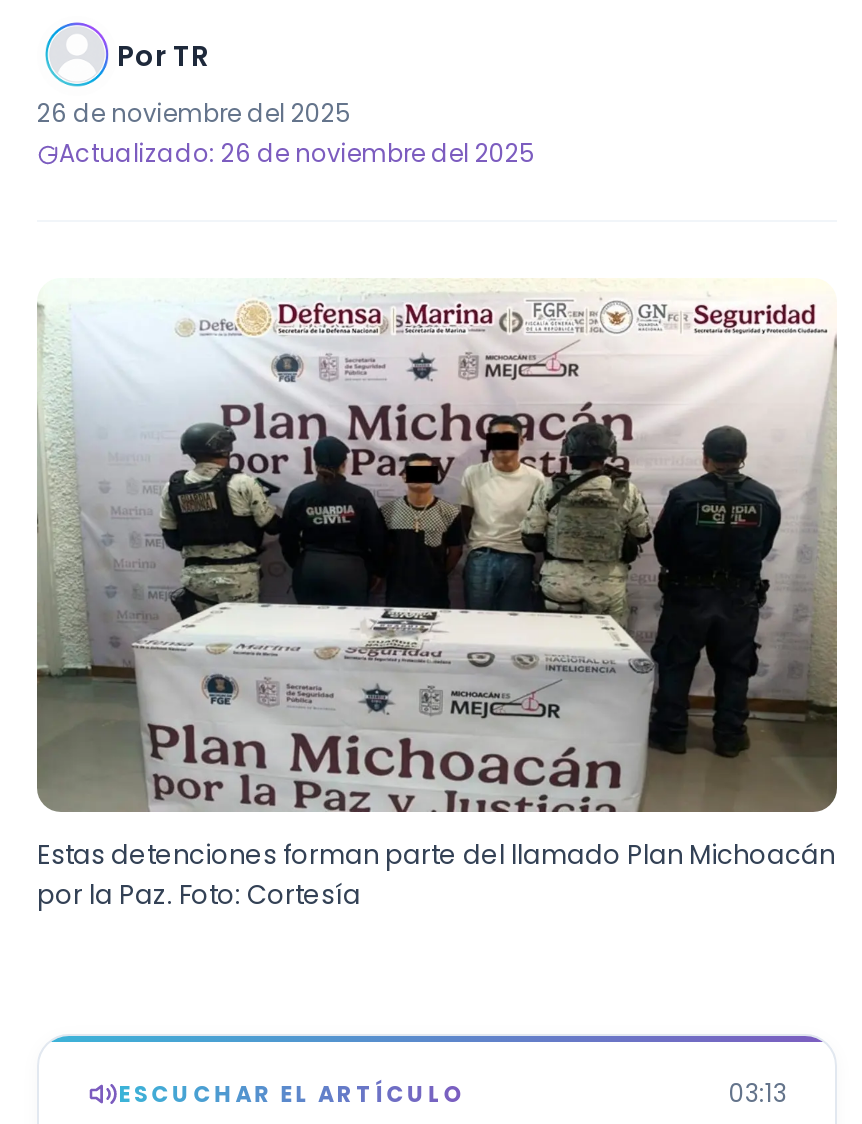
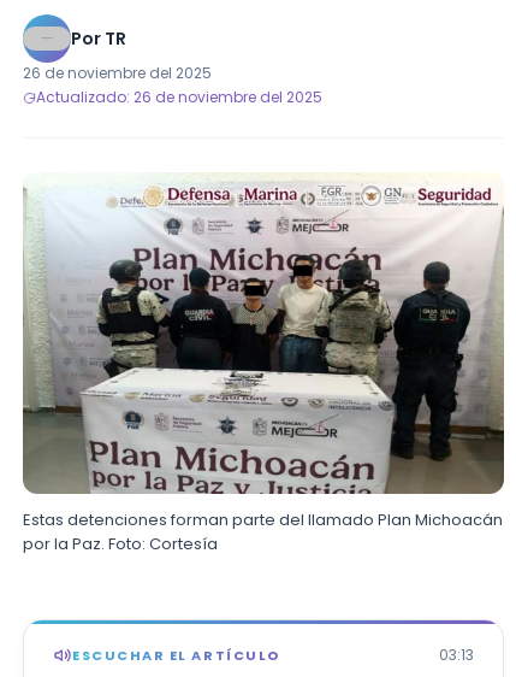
[39,16,111,92] [image] -> [23,13,67,60] [image]

